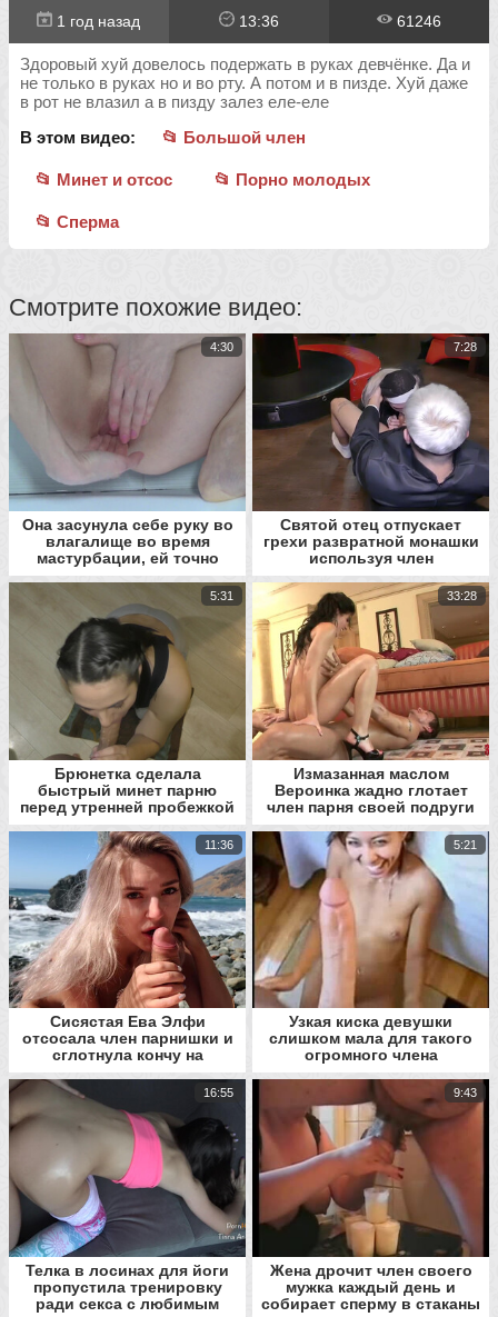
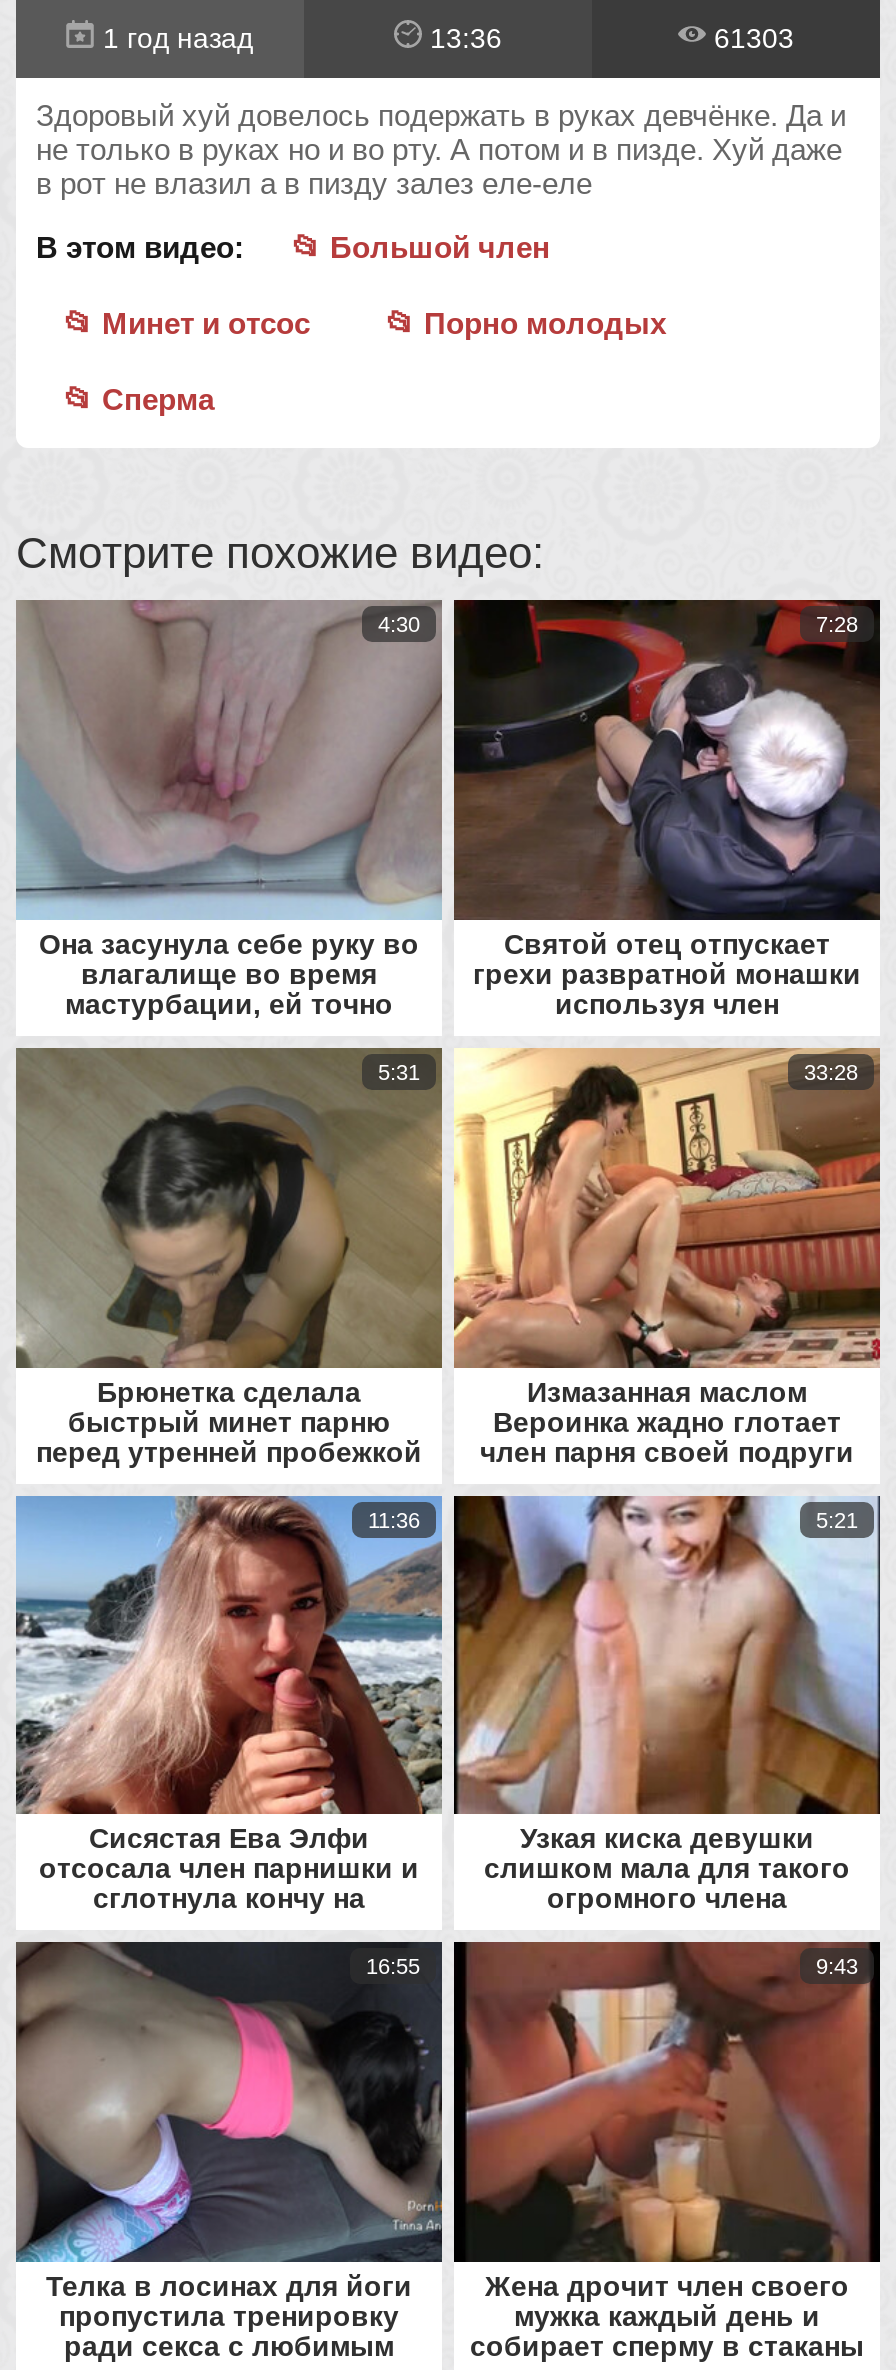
[392,12,441,30] 61246 -> [706,22,794,54] 61303

